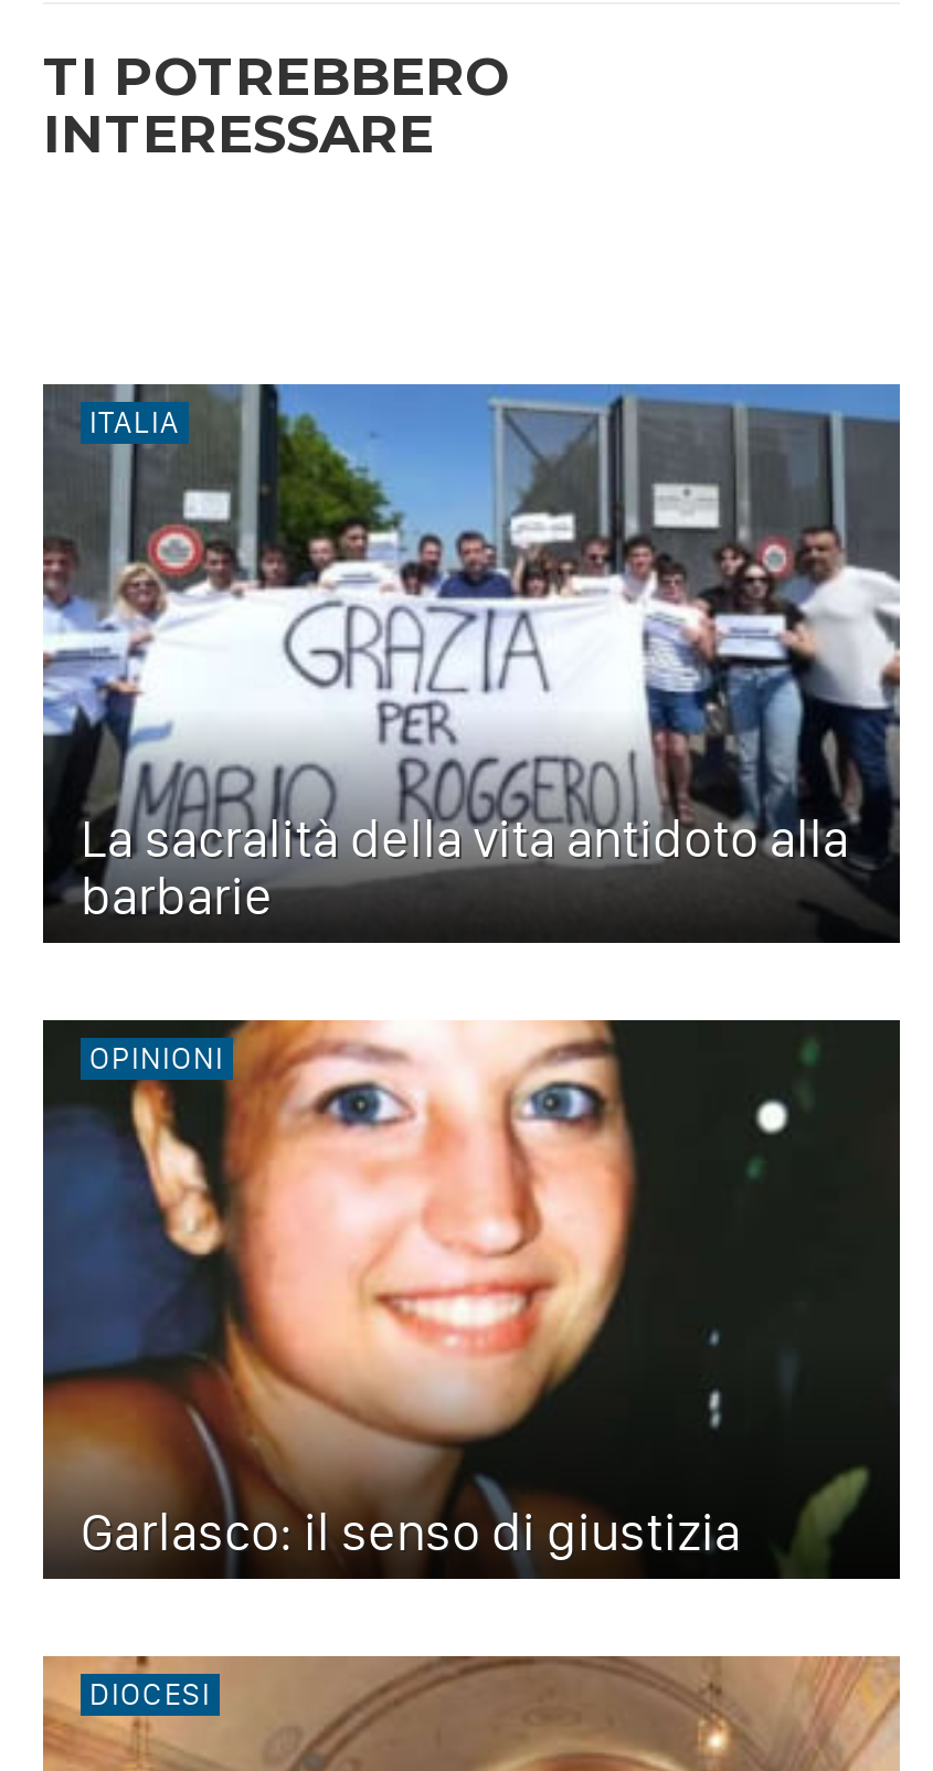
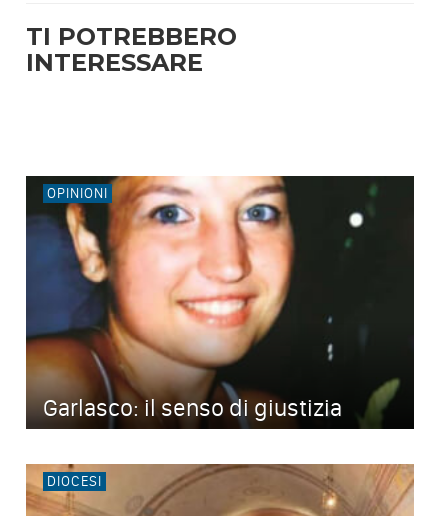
[41,382,902,927] [image] | ITALIA -> none
[81,805,849,927] La sacralità della vita antidoto alla | barbarie -> none

